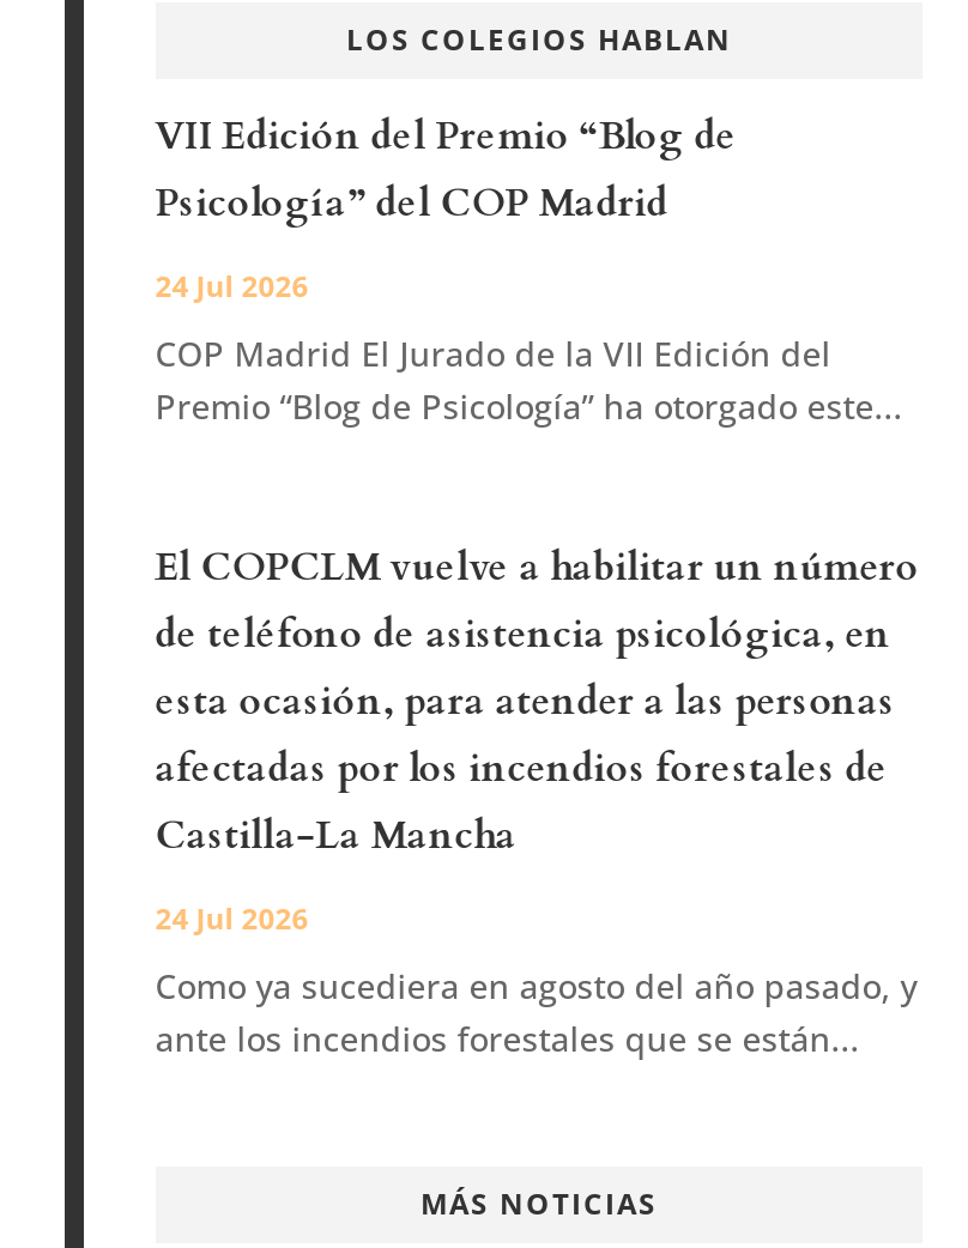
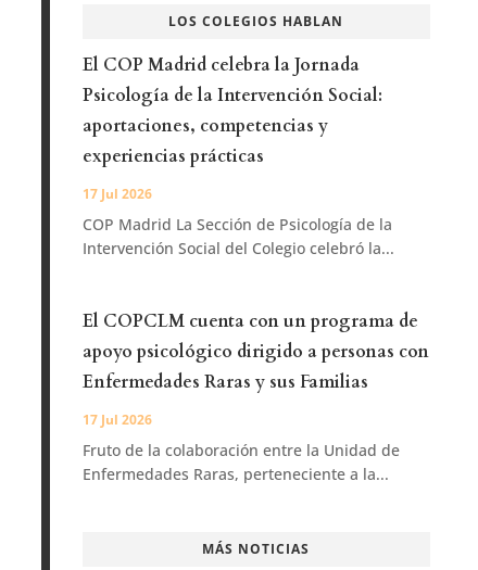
[155,111,738,231] VII Edición del Premio “Blog de | Psicología” del COP Madrid -> [82,54,382,169] El COP Madrid celebra la Jornada | Psicología de la Intervención Social: | aportaciones, competencias y | experiencias prácticas
[155,267,309,308] 24 Jul 2026 -> [82,185,152,203] 17 Jul 2026
[155,332,903,430] COP Madrid El Jurado de la VII Edición del | Premio “Blog de Psicología” ha otorgado este... -> [82,214,394,259] COP Madrid La Sección de Psicología de la | Intervención Social del Colegio celebró la...
[155,542,920,863] El COPCLM vuelve a habilitar un número | de teléfono de asistencia psicológica, en | esta ocasión, para atender a las personas | afectadas por los incendios forestales de | Castilla-La Mancha -> [82,310,429,395] El COPCLM cuenta con un programa de | apoyo psicológico dirigido a personas con | Enfermedades Raras y sus Familias
[155,899,309,940] 24 Jul 2026 -> [82,411,152,429] 17 Jul 2026
[155,964,917,1062] Como ya sucediera en agosto del año pasado, y | ante los incendios forestales que se están... -> [82,440,400,485] Fruto de la colaboración entre la Unidad de | Enfermedades Raras, perteneciente a la...

